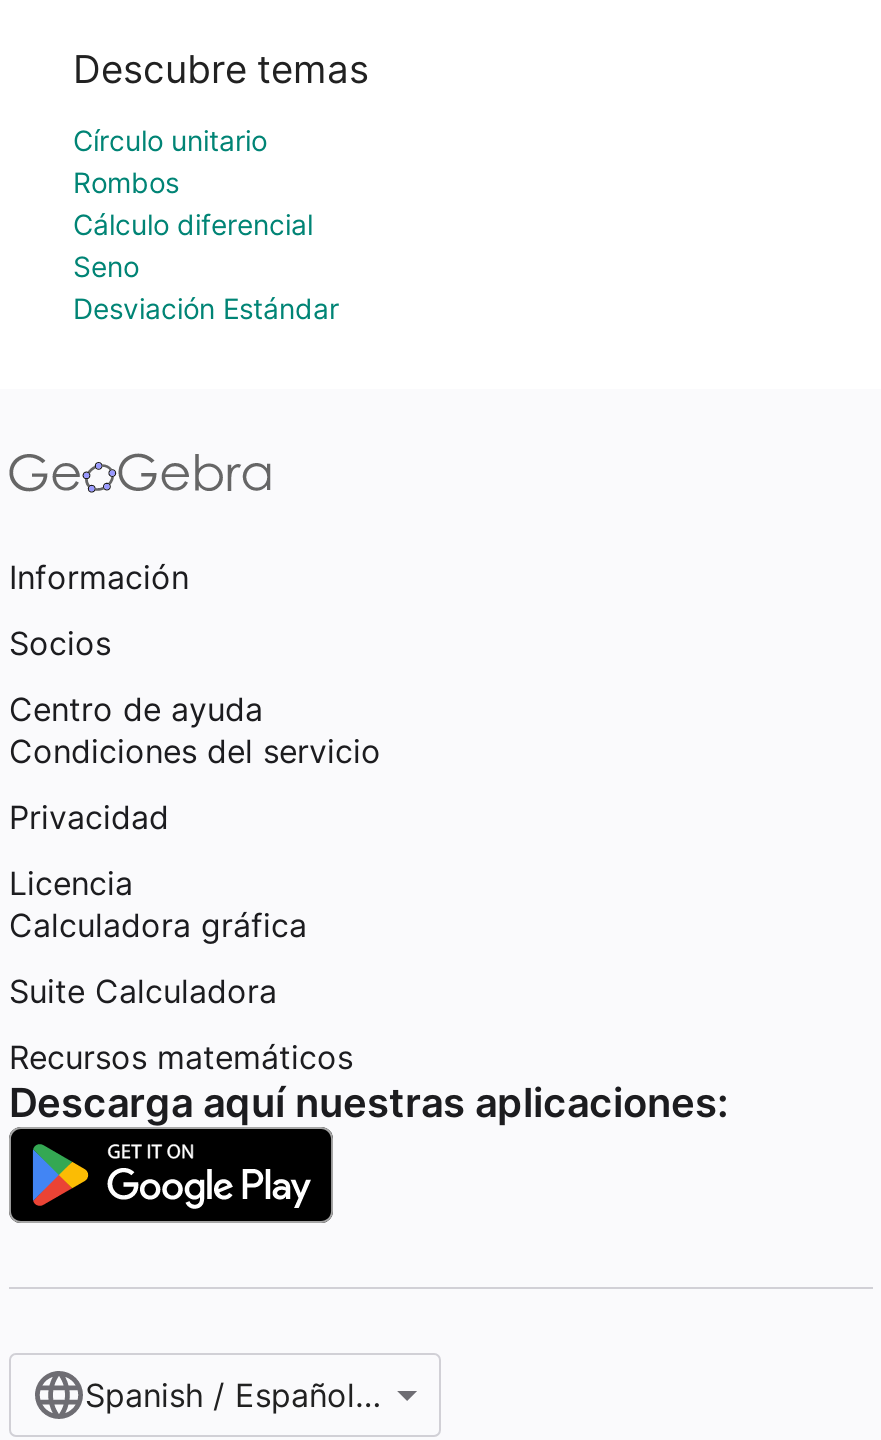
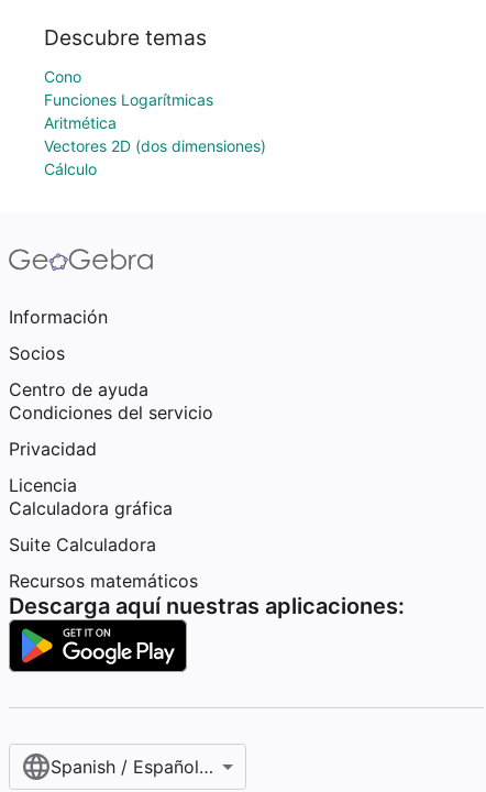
[73,123,339,325] Círculo unitario | Rombos | Cálculo diferencial | Seno | Desviación Estándar -> [44,67,266,178] Cono | Funciones Logarítmicas | Aritmética | Vectores 2D (dos dimensiones) | Cálculo

